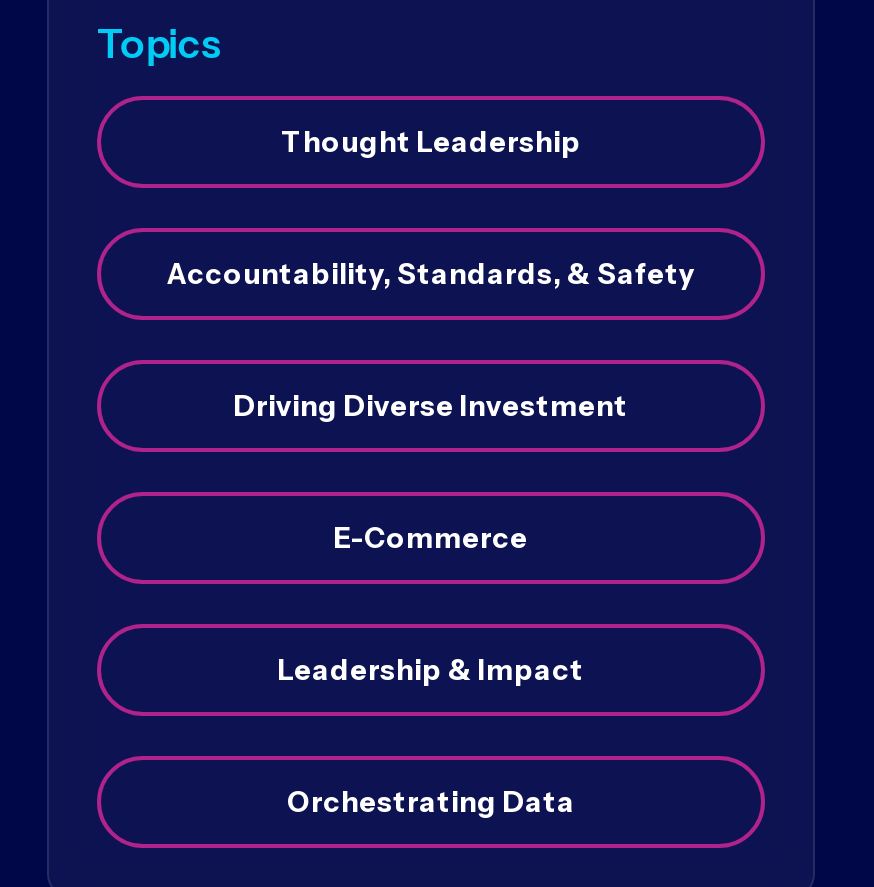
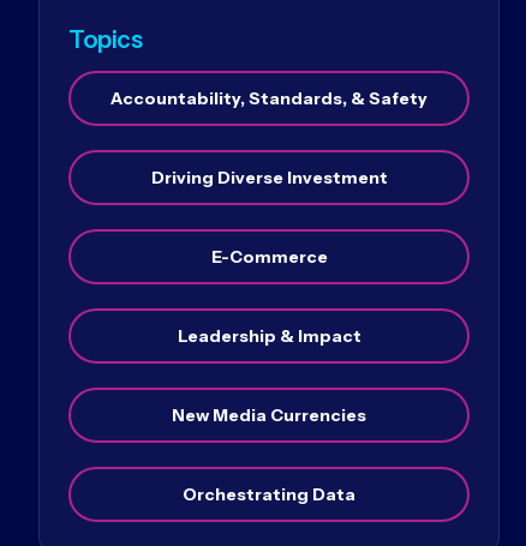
[281,123,581,159] Thought Leadership -> none
moved [167,255,695,687] -> [110,88,428,347]: Accountability, Standards, & Safety | Driving Diverse Investment | E-Commerce | Leadership & Impact
none -> [172,404,366,426] New Media Currencies

